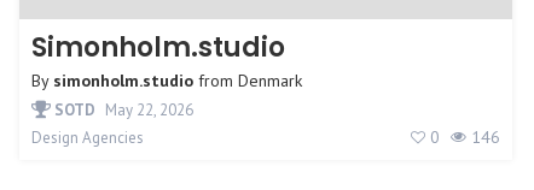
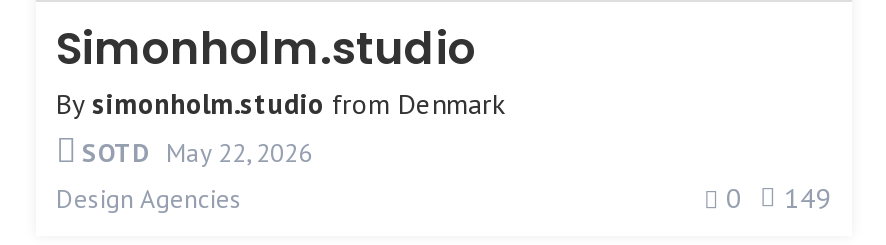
[430,126,500,148] 0 146 -> [726,180,832,216] 0 149

